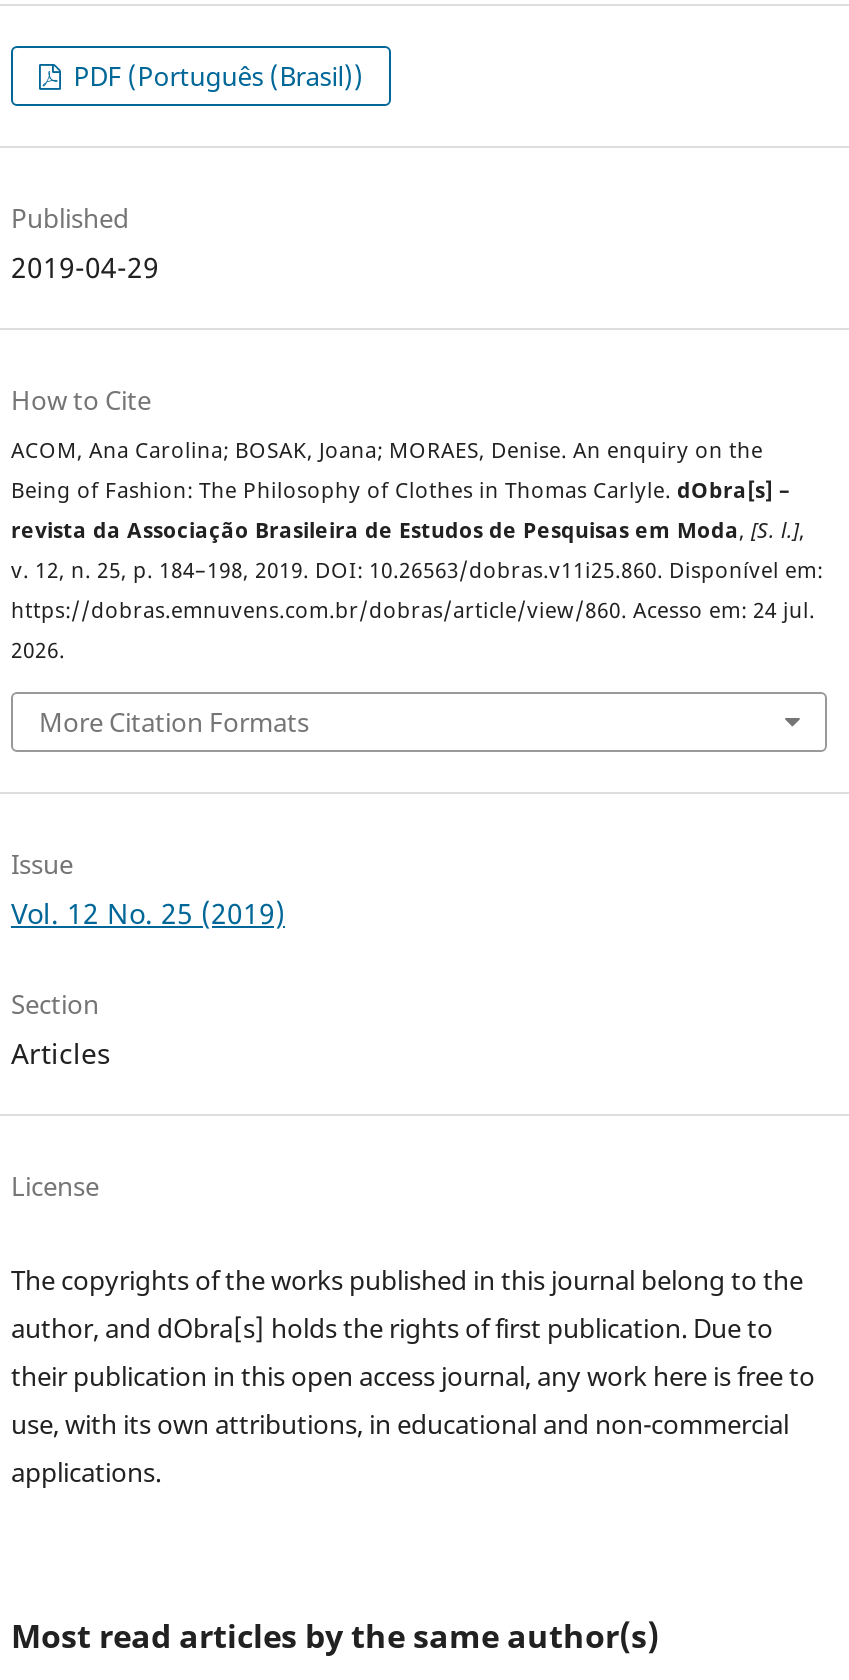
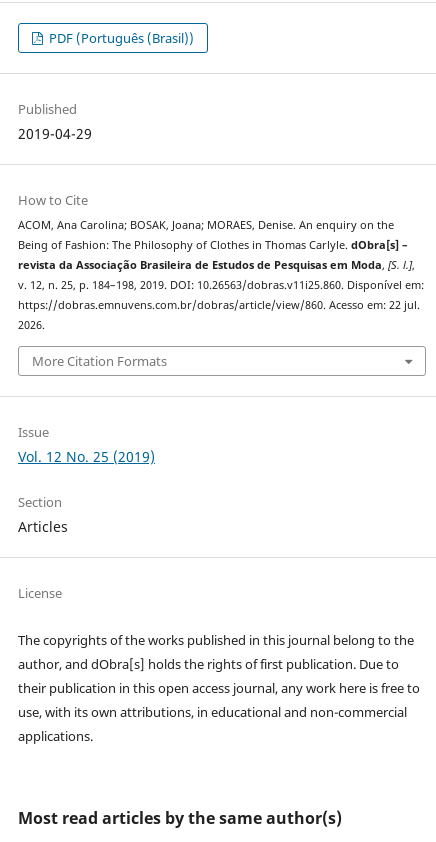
[11,596,815,624] https://dobras.emnuvens.com.br/dobras/article/view/860. Acesso em: 24 jul. -> [18,298,420,312] https://dobras.emnuvens.com.br/dobras/article/view/860. Acesso em: 22 jul.

